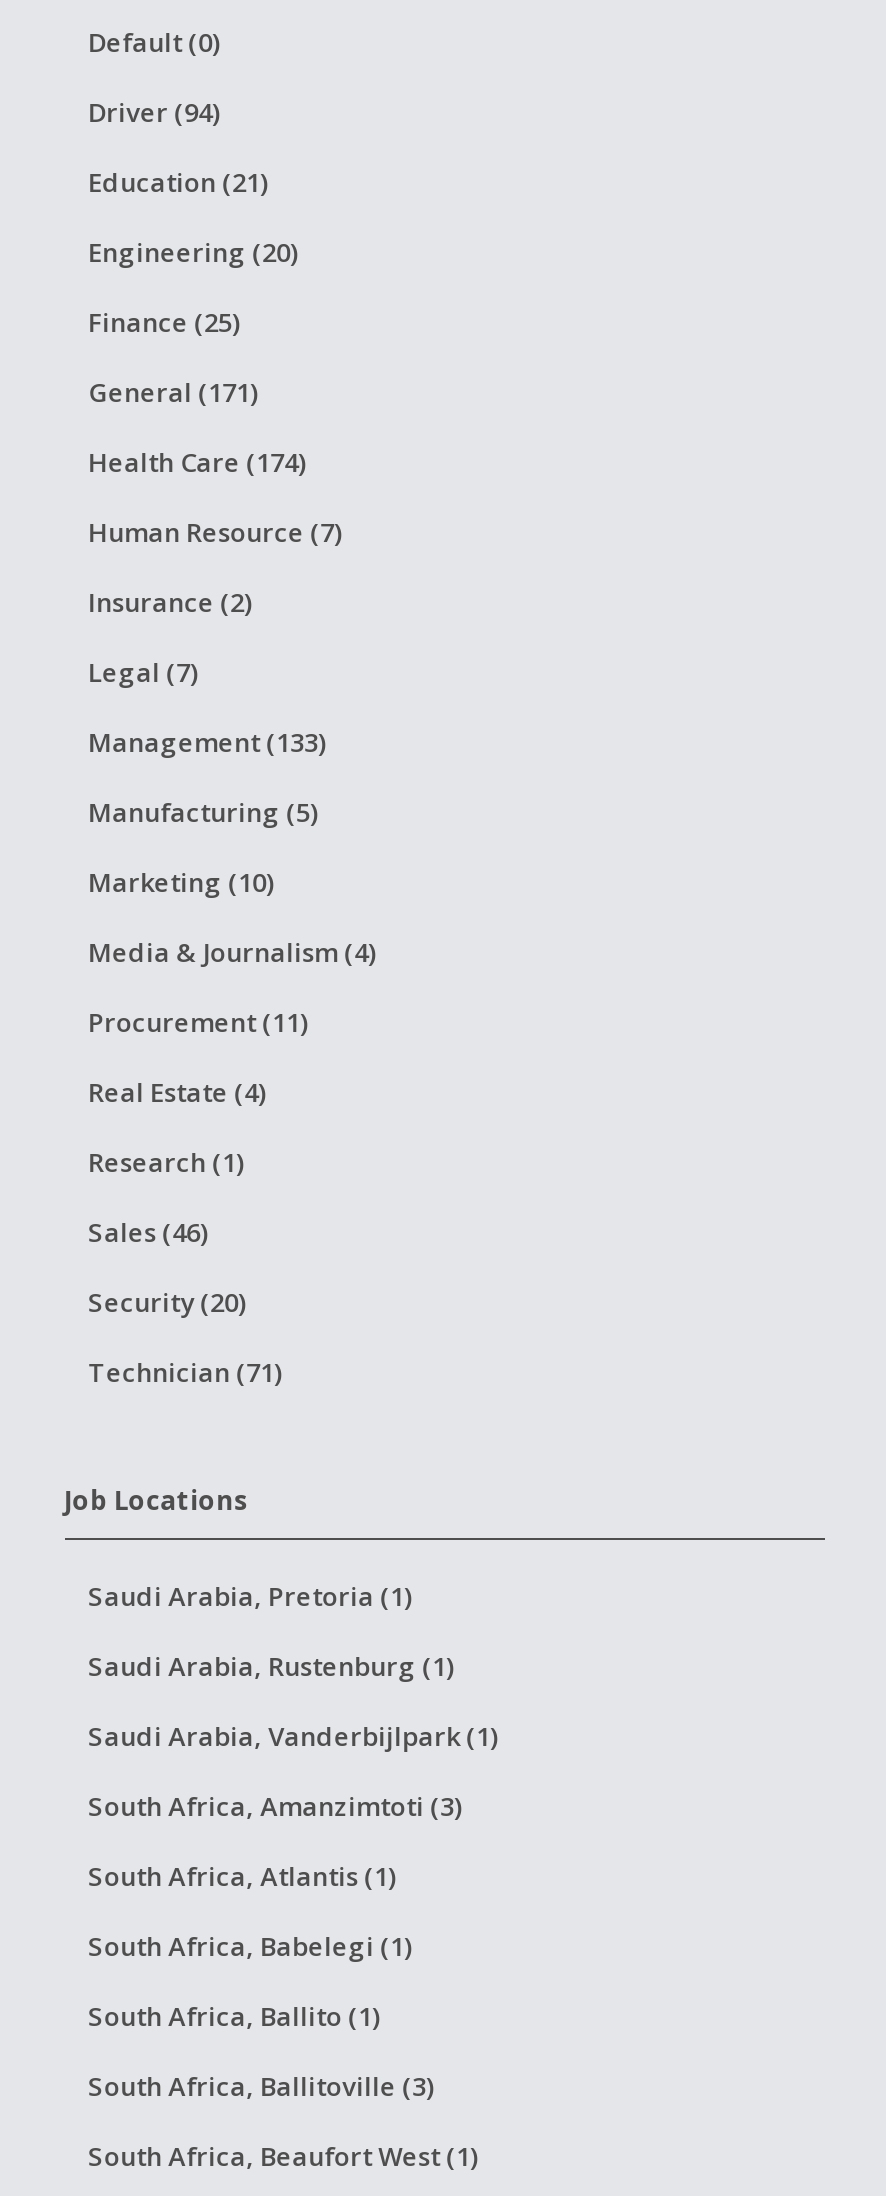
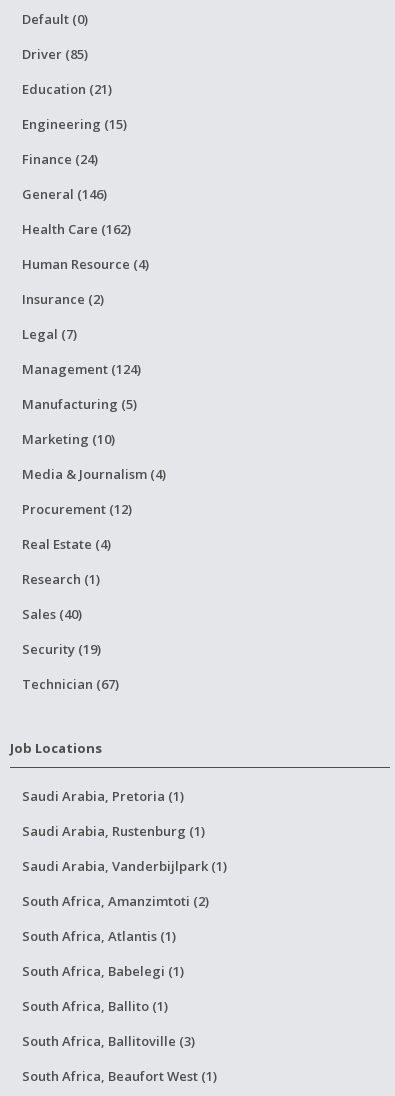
[88,94,220,130] Driver (94) -> [22,45,88,63] Driver (85)
[88,234,298,270] Engineering (20) -> [22,115,127,133] Engineering (15)
[88,304,240,340] Finance (25) -> [22,150,98,168] Finance (24)
[88,374,258,410] General (171) -> [22,185,107,203] General (146)
[88,444,306,480] Health Care (174) -> [22,220,131,238] Health Care (162)
[88,514,342,550] Human Resource (7) -> [22,255,149,273] Human Resource (4)
[88,724,326,760] Management (133) -> [22,360,141,378] Management (124)
[88,1004,308,1040] Procurement (11) -> [22,500,132,518] Procurement (12)
[88,1214,208,1250] Sales (46) -> [22,605,82,623] Sales (40)
[88,1284,246,1320] Security (20) -> [22,640,101,658] Security (19)
[88,1354,282,1390] Technician (71) -> [22,675,119,693] Technician (67)
[88,1788,462,1824] South Africa, Amanzimtoti (3) -> [22,892,209,910] South Africa, Amanzimtoti (2)

